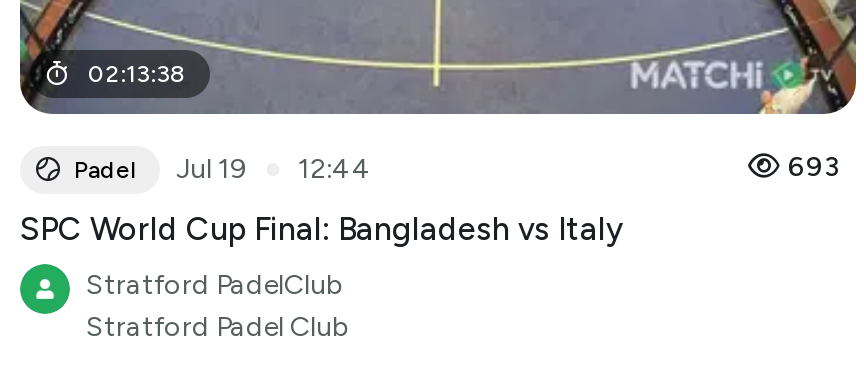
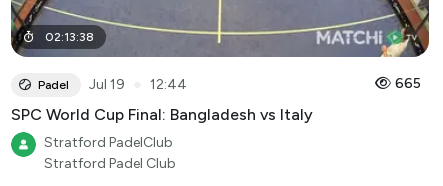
[788,150,840,184] 693 -> [395,75,421,92] 665

